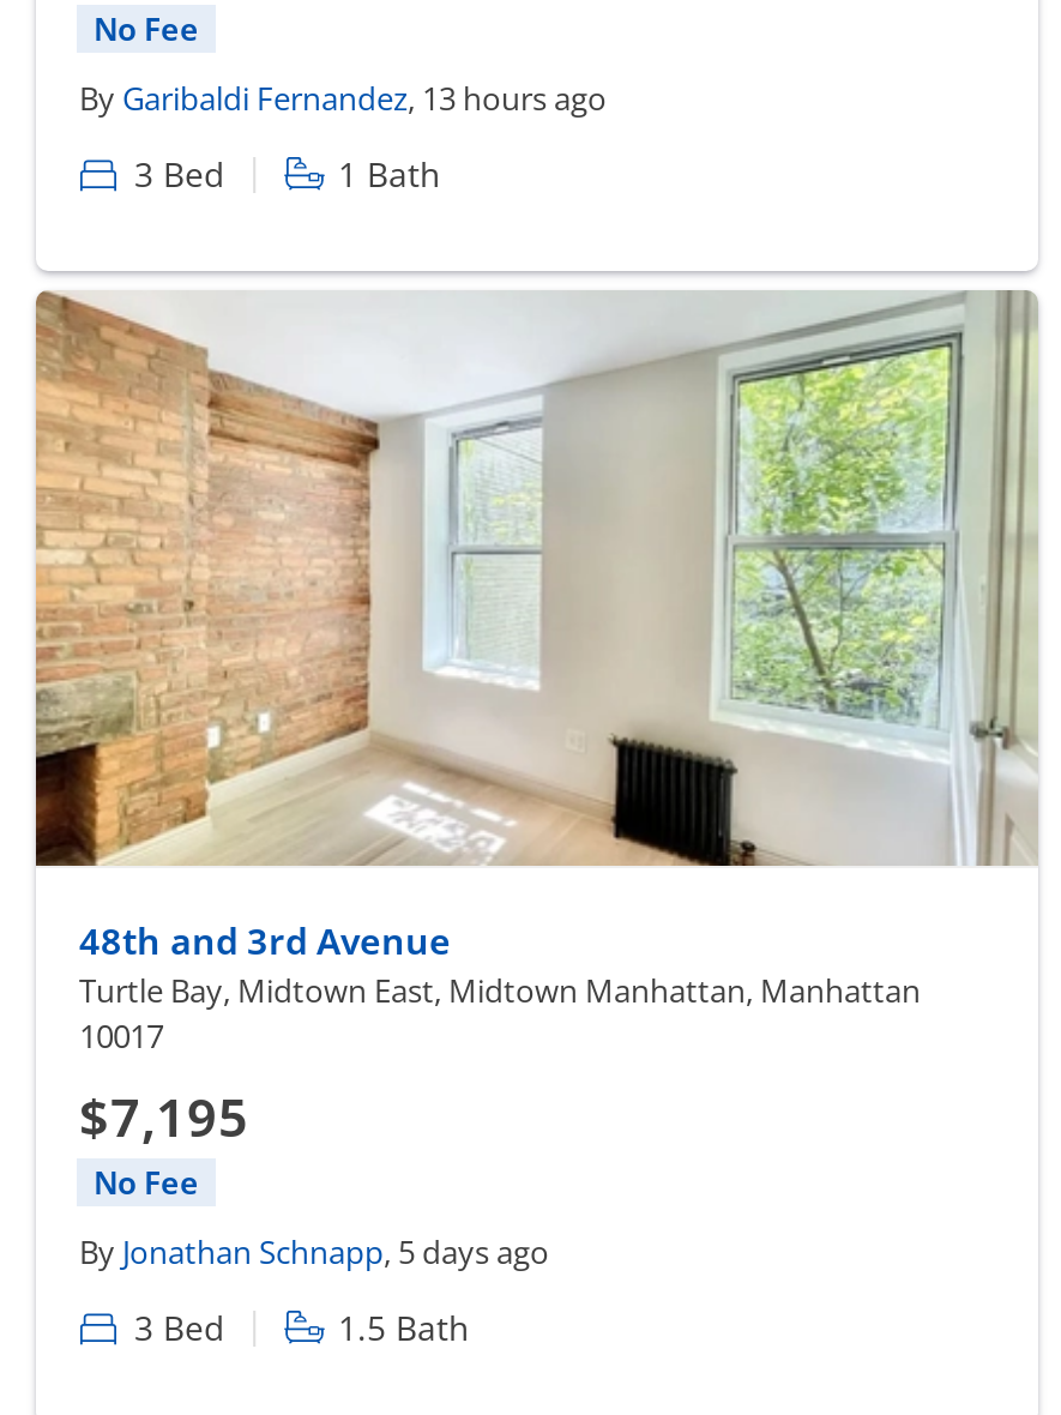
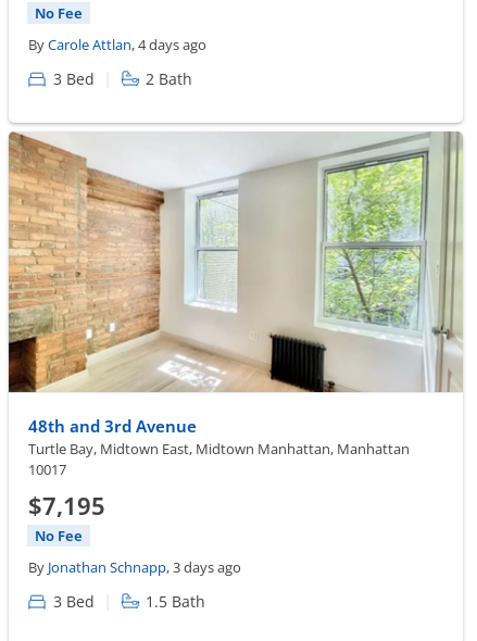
[79,77,607,120] By Garibaldi Fernandez, 13 hours ago -> [28,35,206,54] By Carole Attlan, 4 days ago
[338,151,441,196] 1 Bath -> [146,68,192,89] 2 Bath
[79,1231,549,1274] By Jonathan Schnapp, 5 days ago -> [28,558,241,577] By Jonathan Schnapp, 3 days ago

